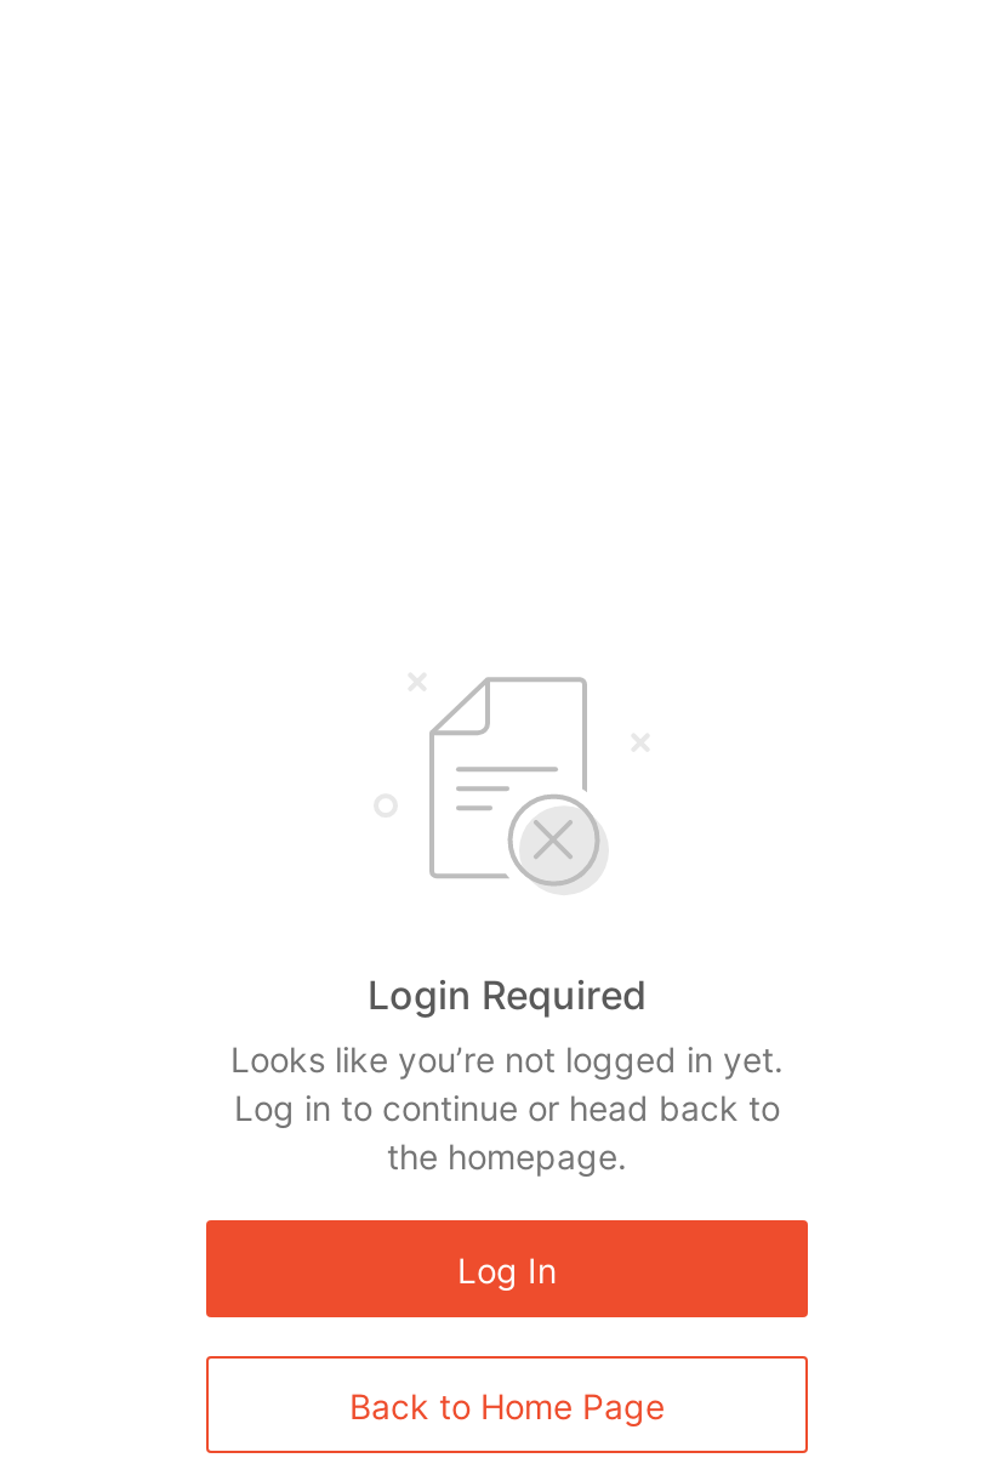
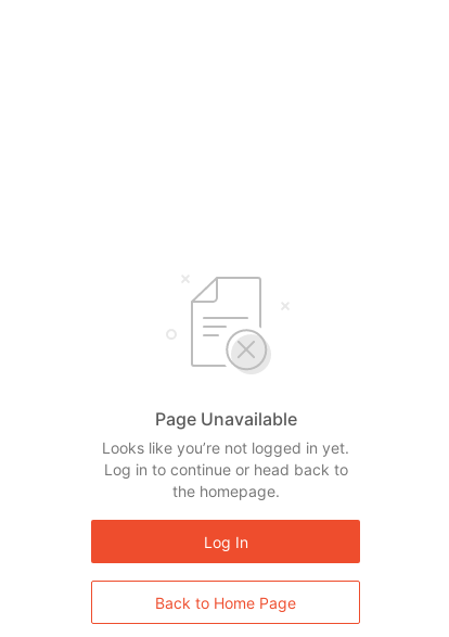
[368,970,647,1019] Login Required -> [155,408,297,430] Page Unavailable

